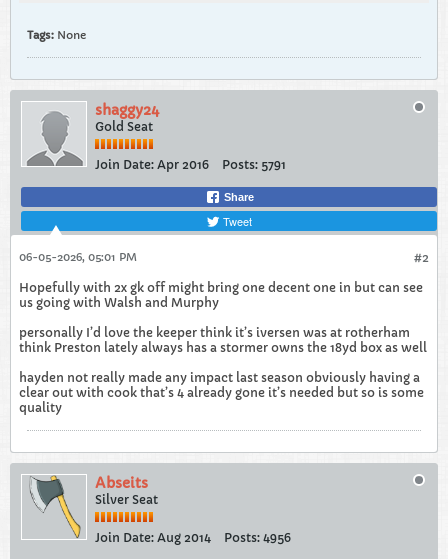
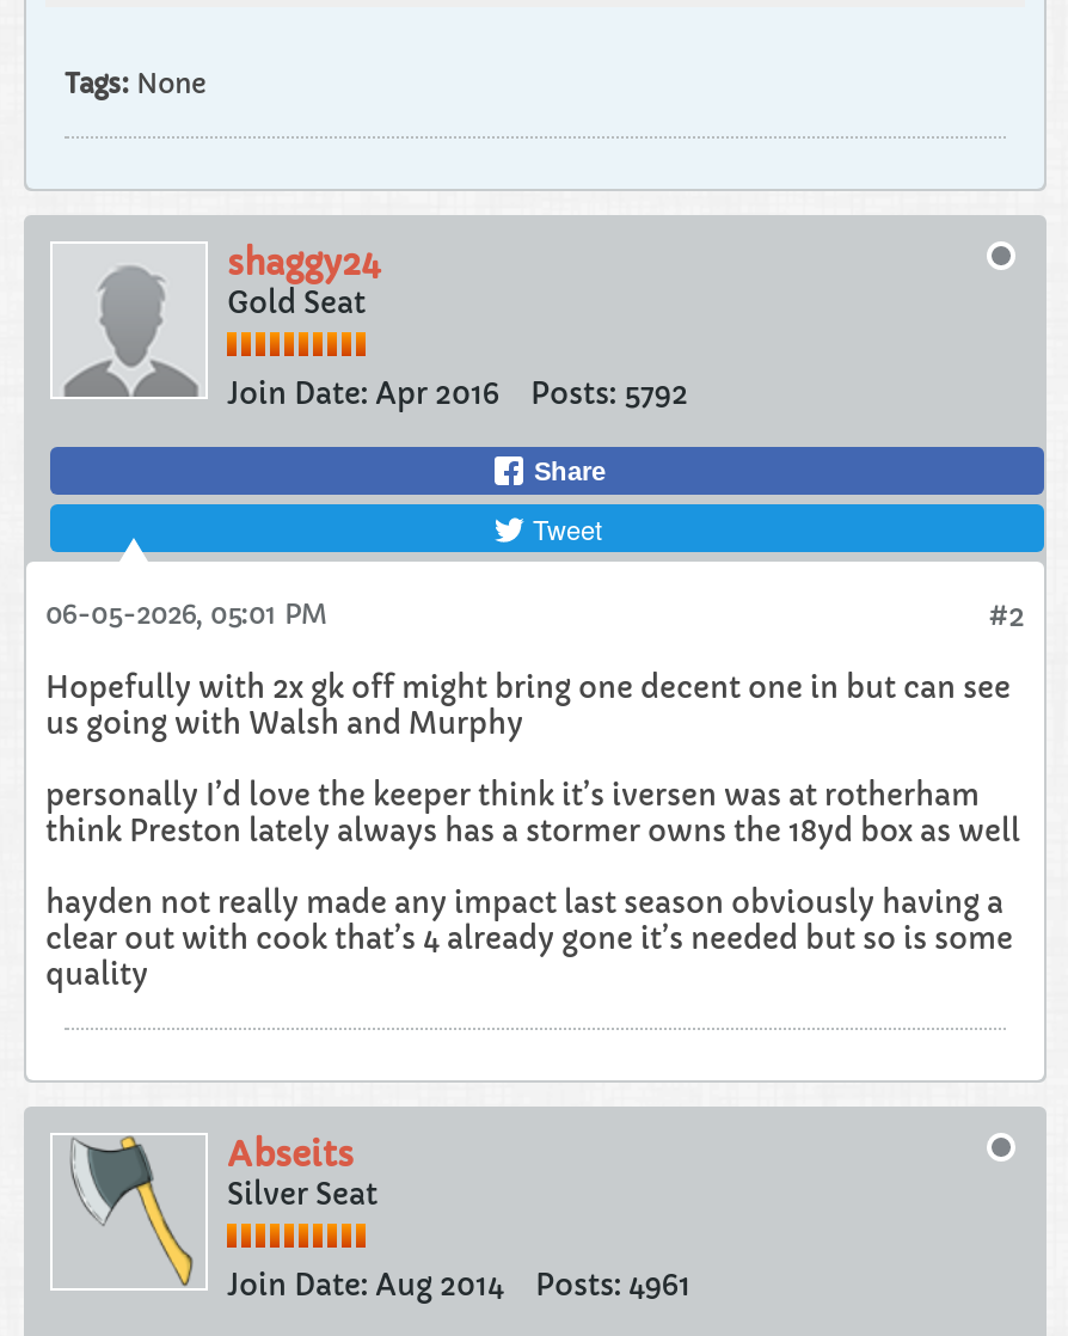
[95,157,286,172] Join Date: Apr 2016 Posts: 5791 -> [227,375,688,411] Join Date: Apr 2016 Posts: 5792
[95,530,291,545] Join Date: Aug 2014 Posts: 4956 -> [227,1267,690,1303] Join Date: Aug 2014 Posts: 4961

